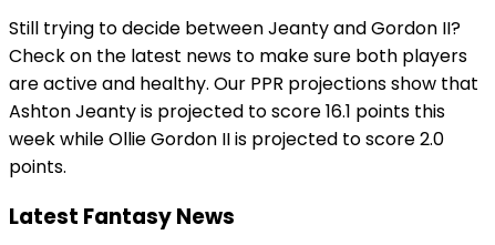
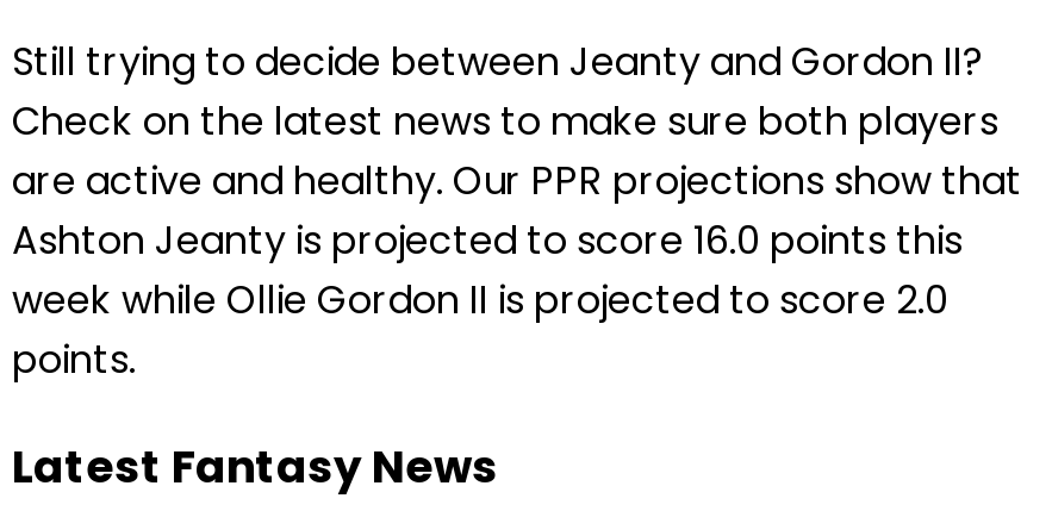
[9,98,445,124] Ashton Jeanty is projected to score 16.1 points this -> [12,213,963,267] Ashton Jeanty is projected to score 16.0 points this

